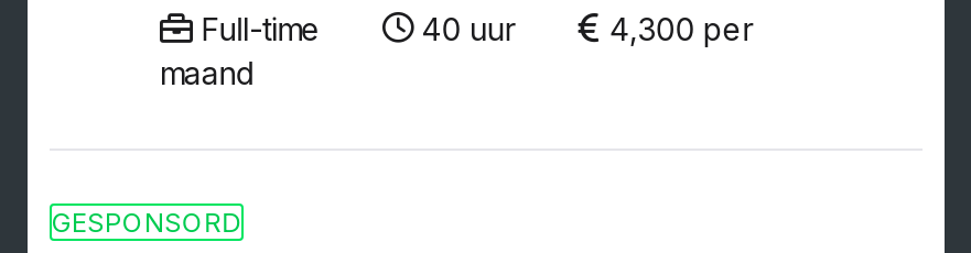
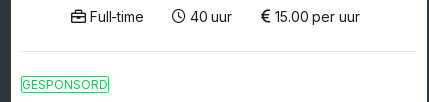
[160,10,753,92] 4,300 per | maand -> [271,8,360,25] 15.00 per uur

